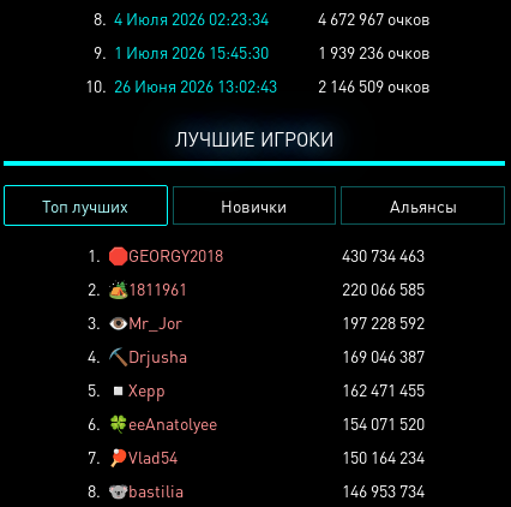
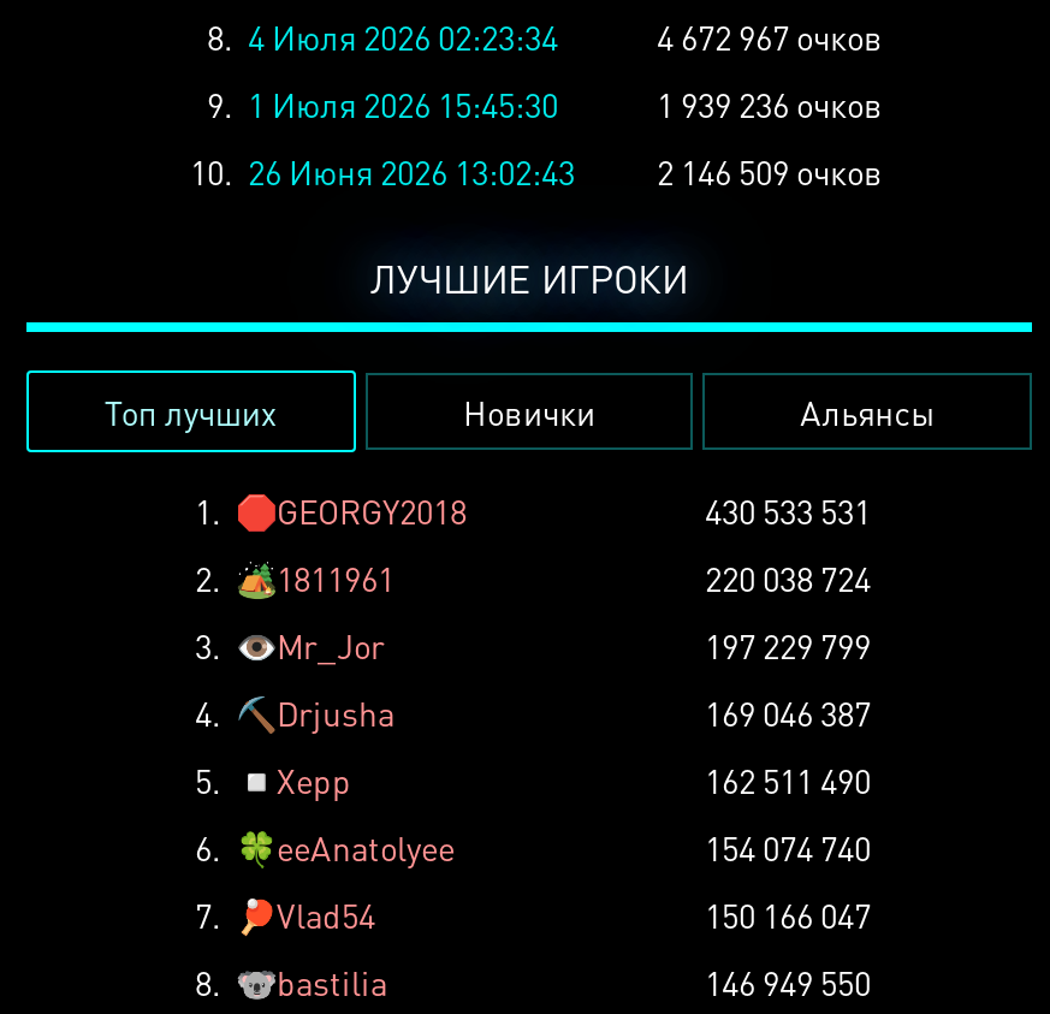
[342,244,425,266] 430 734 463 -> [705,488,871,532] 430 533 531
[342,278,425,299] 220 066 585 -> [705,556,871,599] 220 038 724
[342,311,425,333] 197 228 592 -> [705,623,871,666] 197 229 799
[342,378,425,400] 162 471 455 -> [705,758,871,801] 162 511 490
[342,412,425,434] 154 071 520 -> [705,825,871,868] 154 074 740
[342,446,425,467] 150 164 234 -> [705,893,871,936] 150 166 047
[342,479,425,501] 146 953 734 -> [705,960,871,1003] 146 949 550

